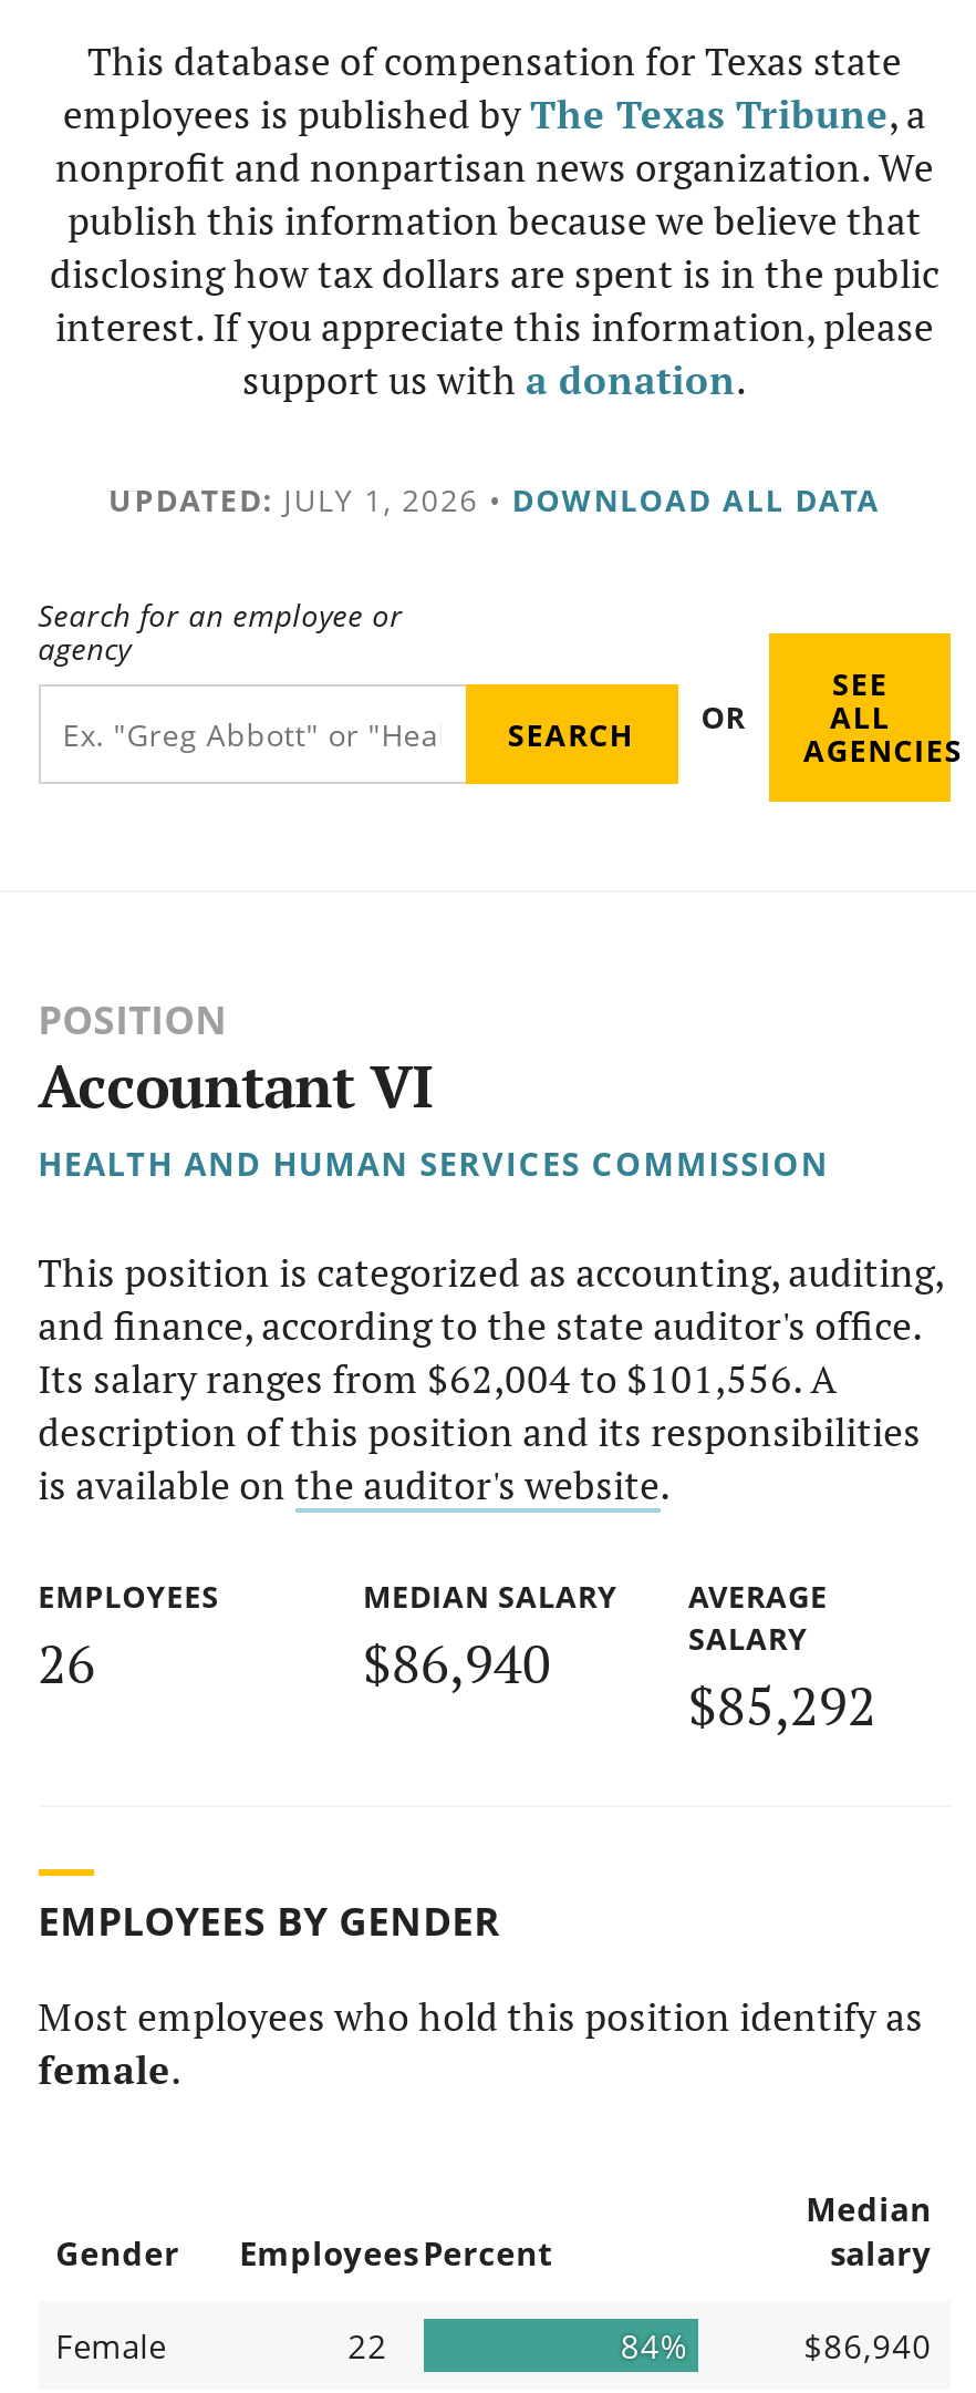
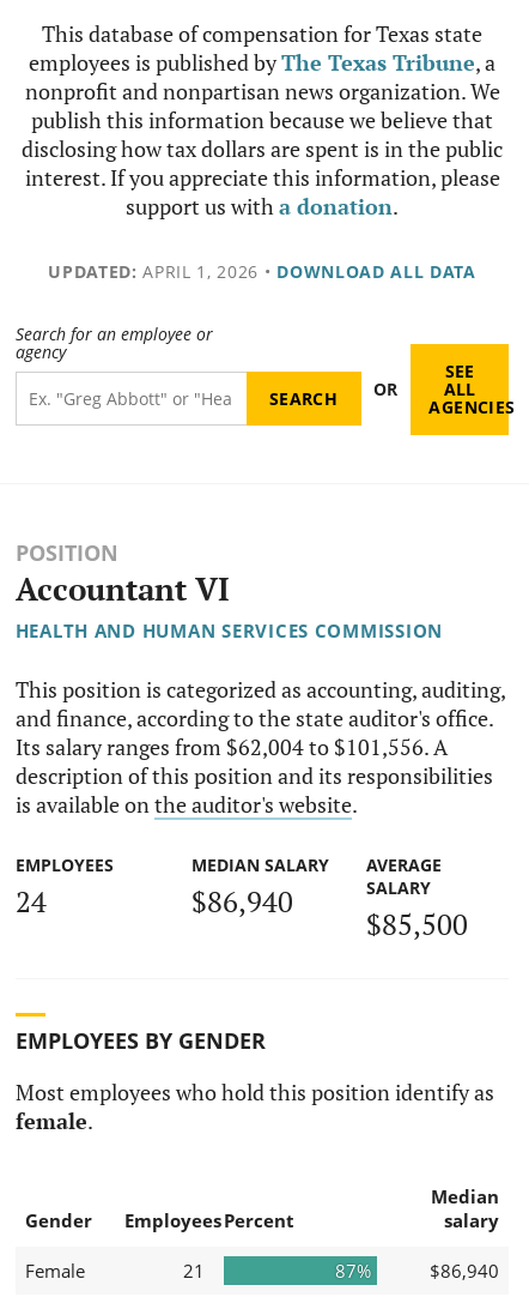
[108,478,881,520] UPDATED: JULY 1, 2026 • DOWNLOAD ALL DATA -> [48,260,476,283] UPDATED: APRIL 1, 2026 • DOWNLOAD ALL DATA
[38,1627,95,1698] 26 -> [15,882,46,920] 24
[688,1669,876,1740] $85,292 -> [367,905,469,943] $85,500
[348,2323,388,2367] 22 -> [183,1258,204,1282] 21
[621,2323,687,2367] 84% -> [335,1258,371,1282] 87%

